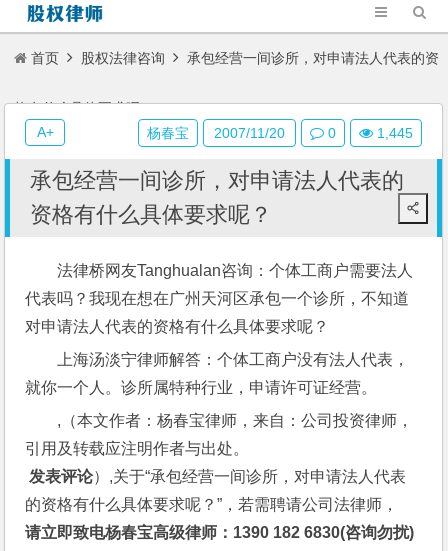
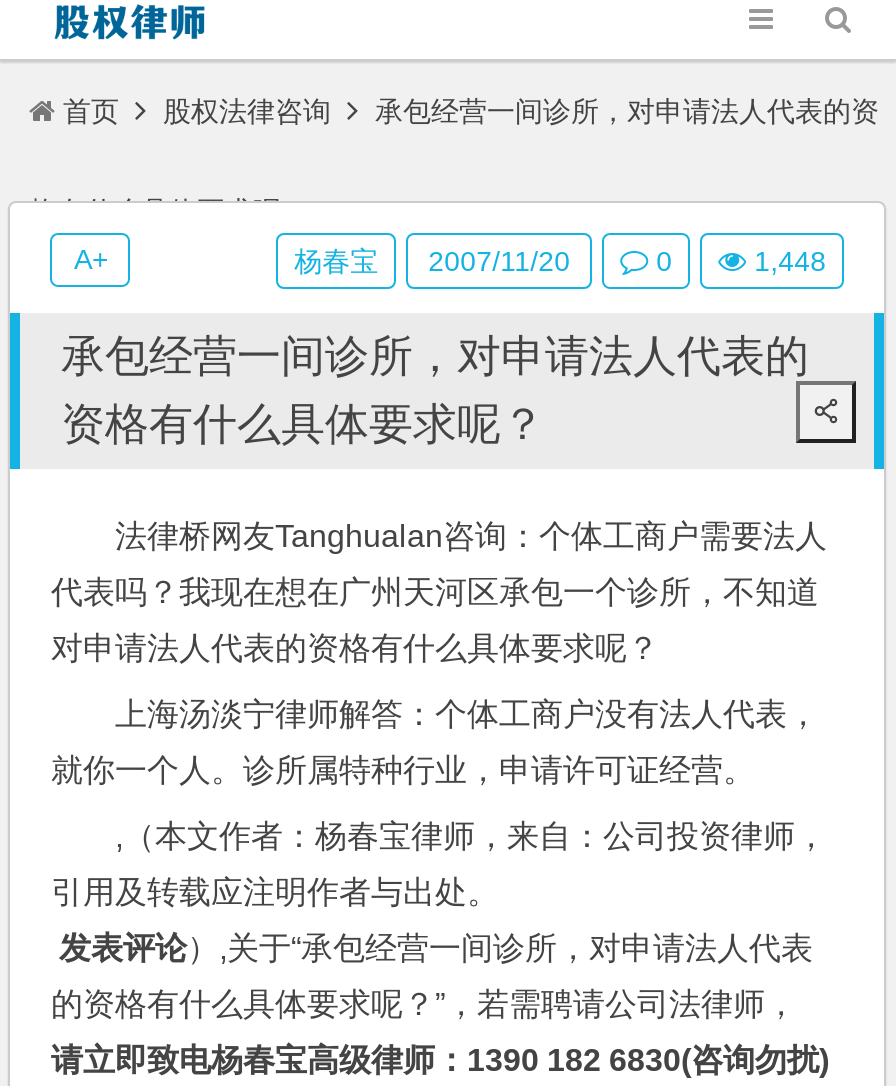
[373,125,413,141] 1,445 -> [746,245,826,277] 1,448

